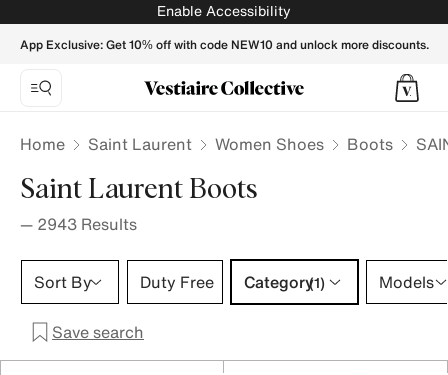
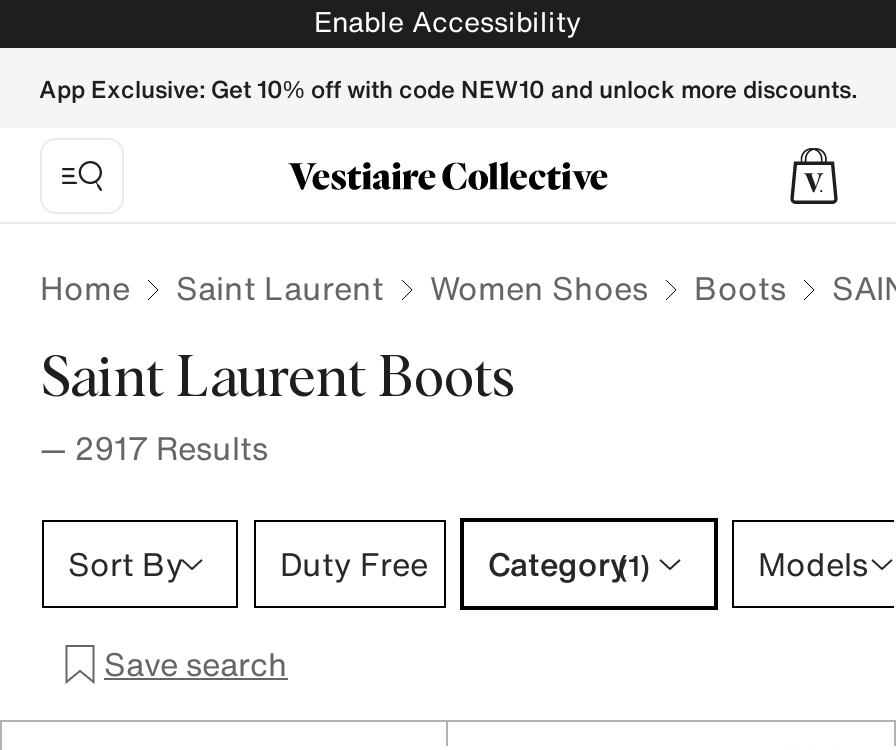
[20,212,137,236] — 2943 Results -> [40,424,268,472] — 2917 Results

